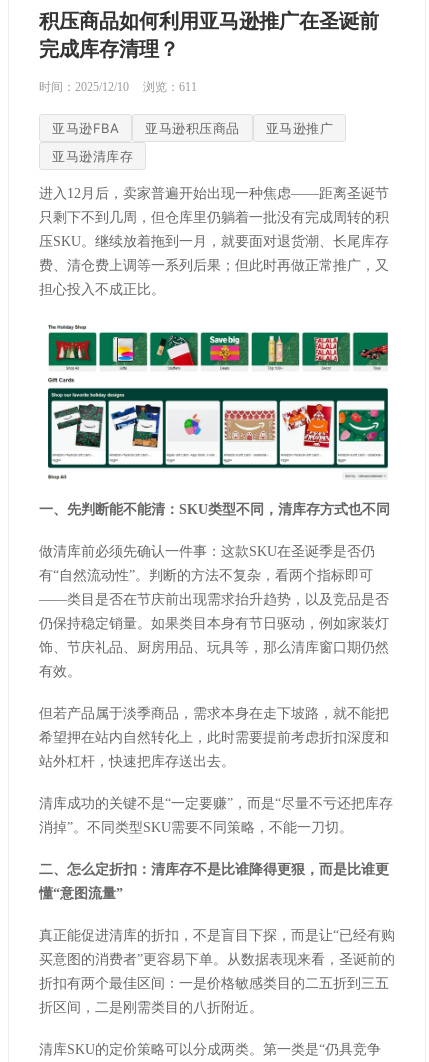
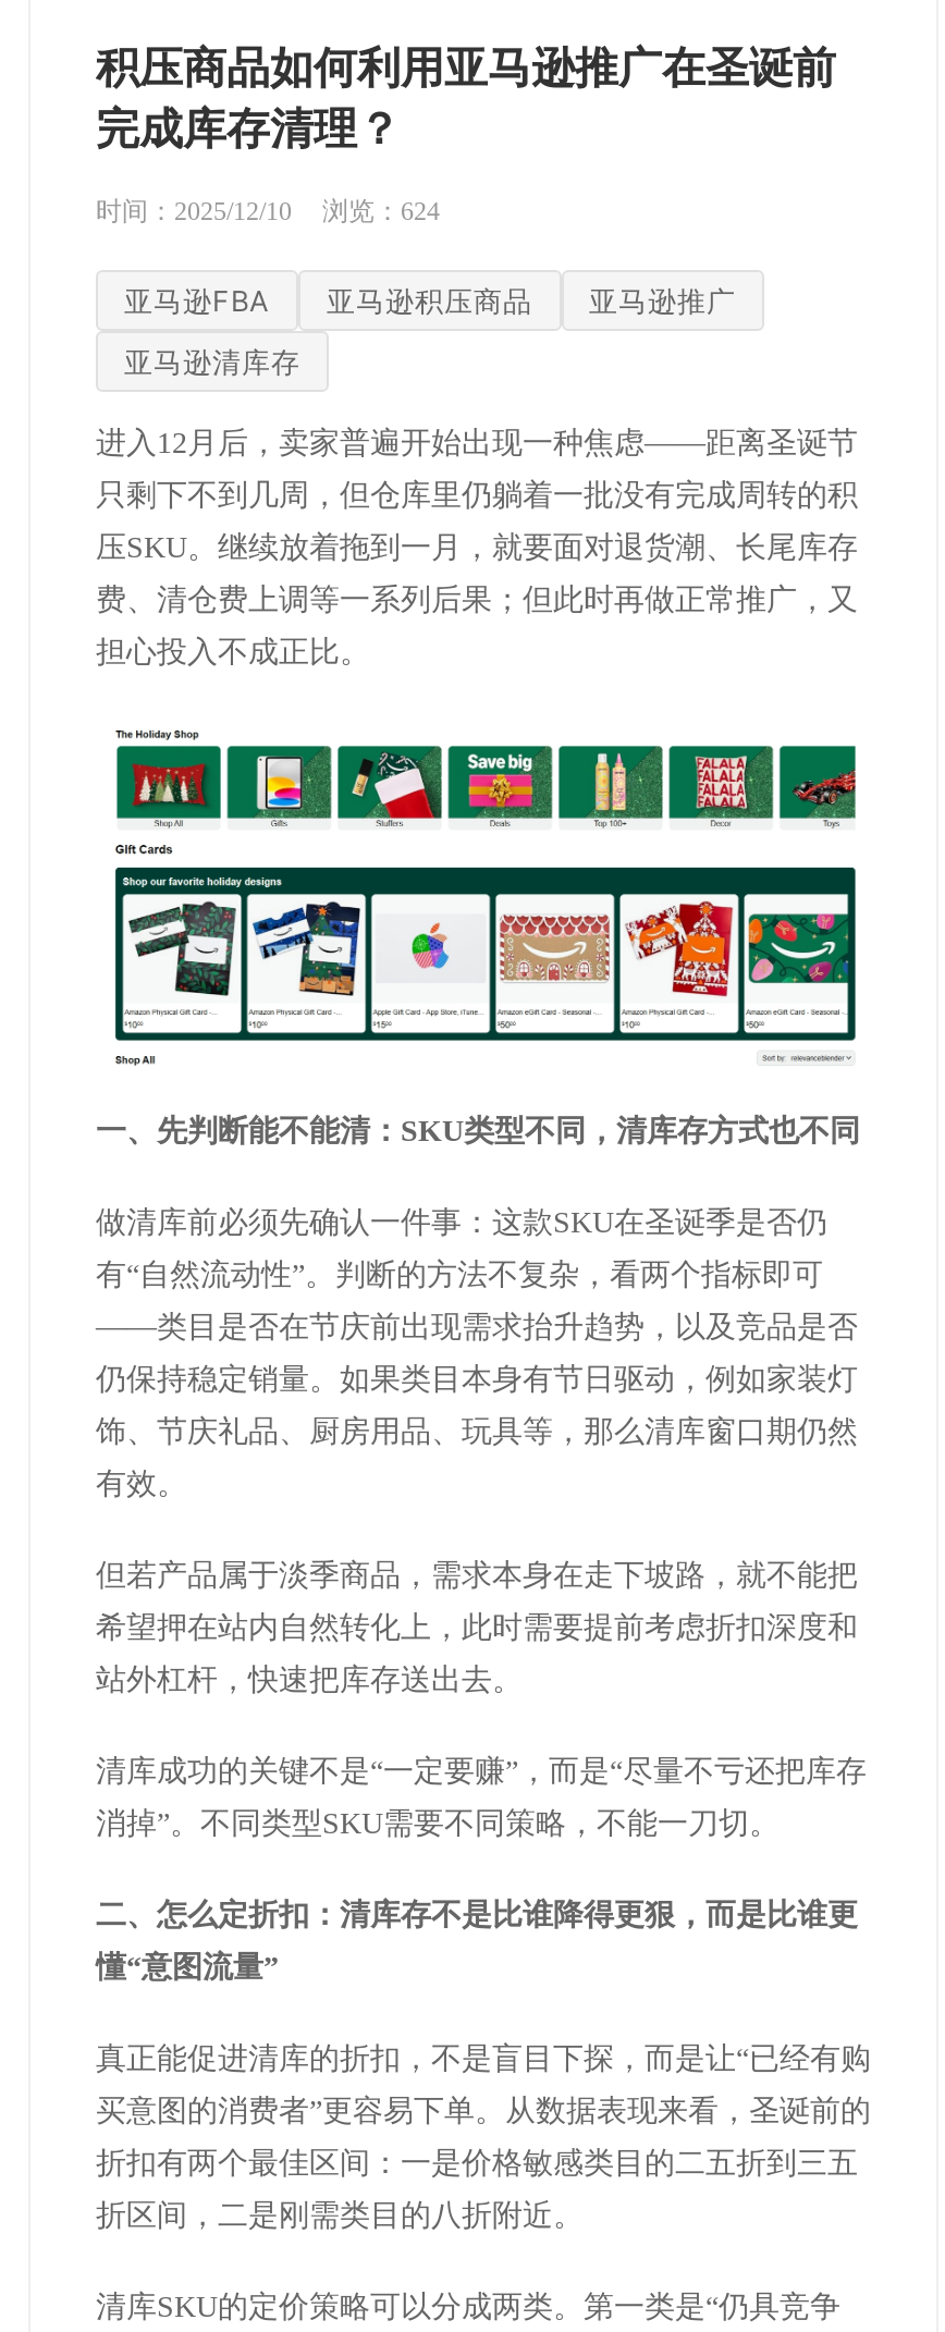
[39,80,197,94] 时间：2025/12/10 浏览：611 -> [96,196,440,226] 时间：2025/12/10 浏览：624

